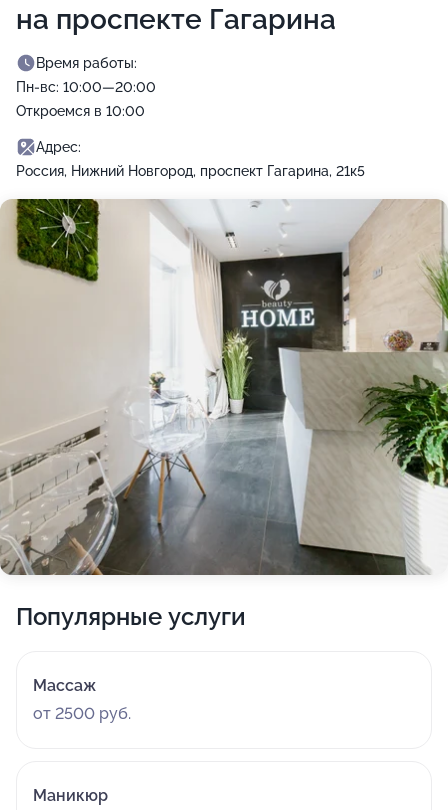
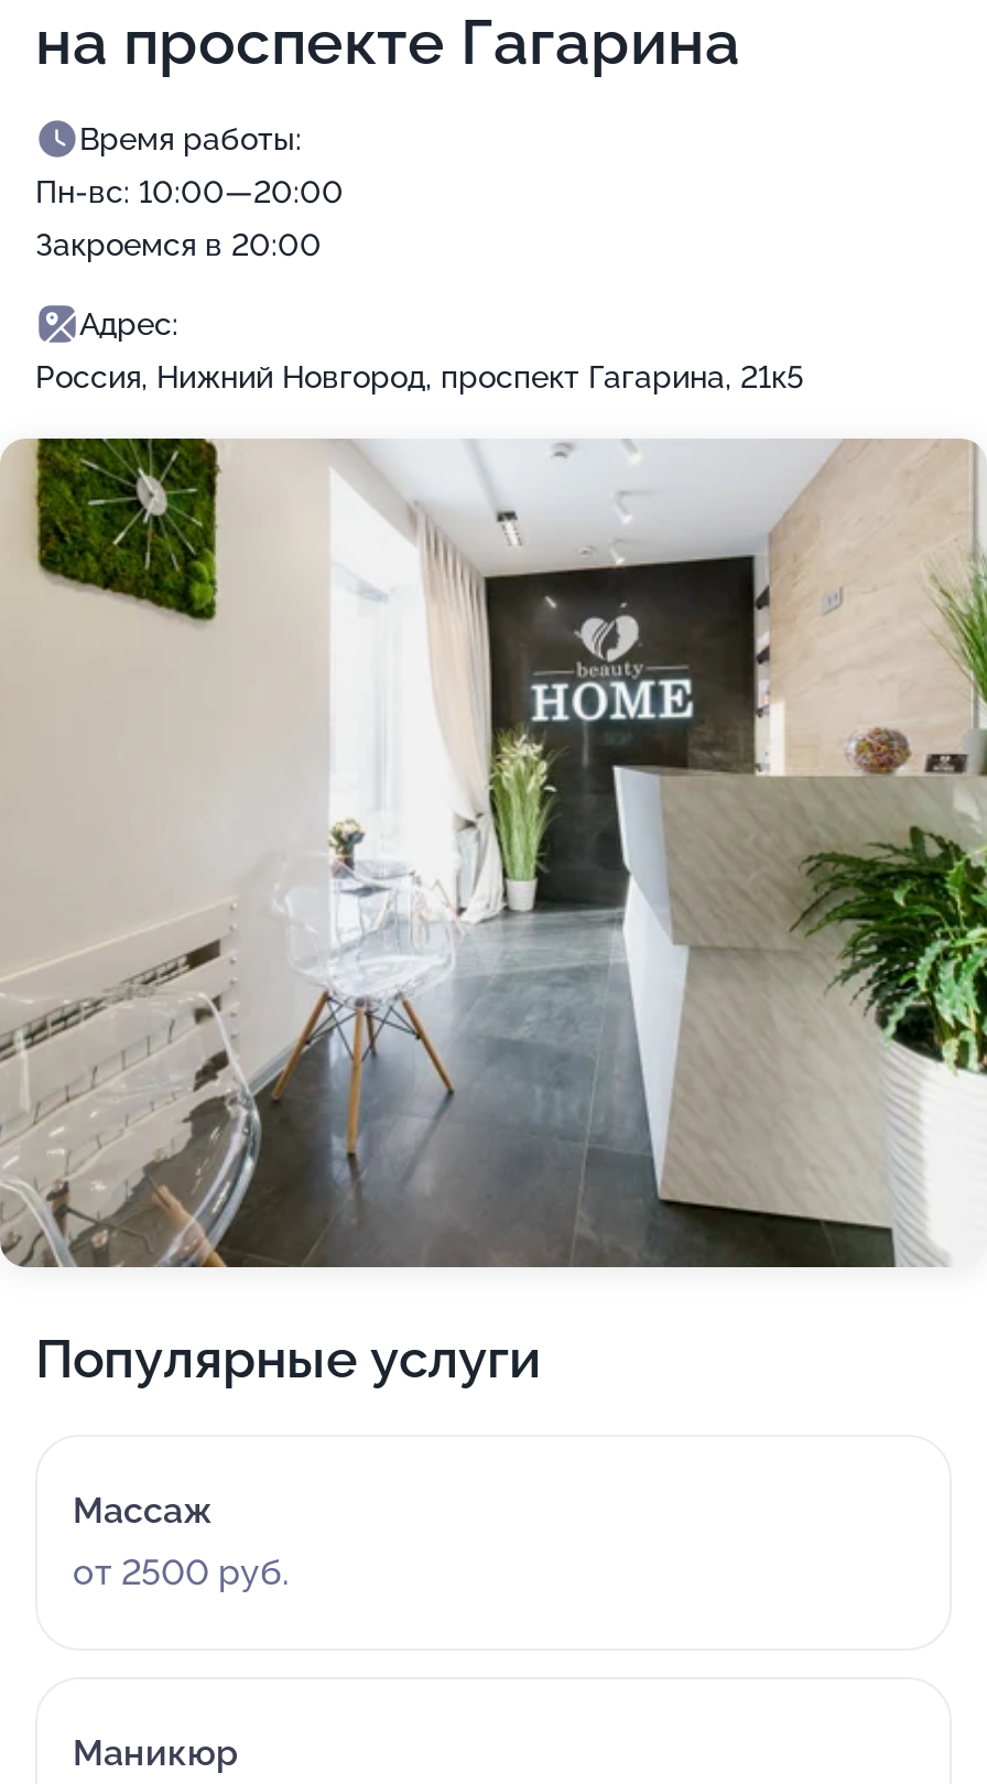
[16,103,145,119] Откроемся в 10:00 -> [35,227,322,262] Закроемся в 20:00

